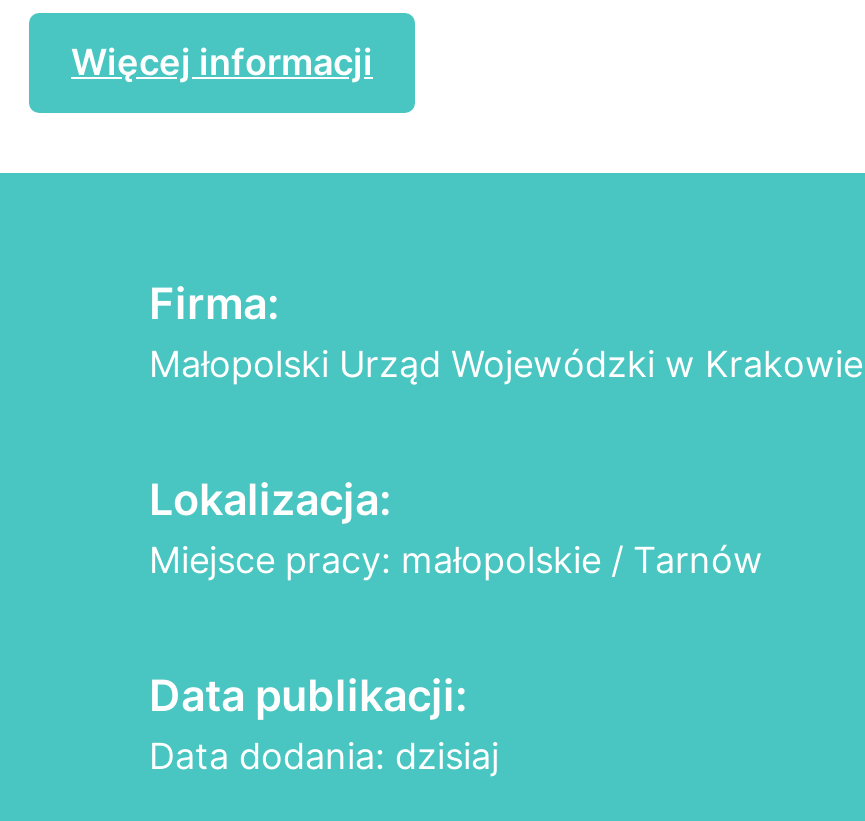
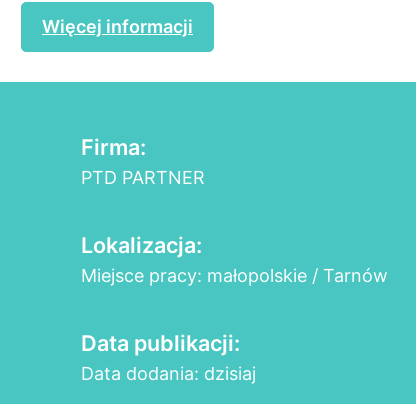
[149,342,863,384] Małopolski Urząd Wojewódzki w Krakowie -> [81,167,205,188] PTD PARTNER

